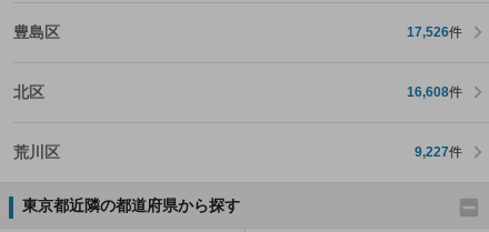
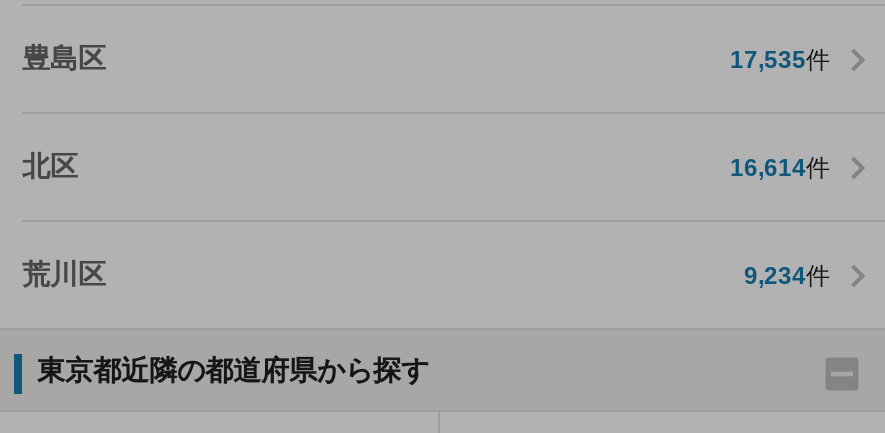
[407,24,462,40] 17,526件 -> [730,46,830,74] 17,535件
[407,84,462,100] 16,608件 -> [730,154,830,182] 16,614件
[415,144,462,160] 9,227件 -> [744,262,830,290] 9,234件

